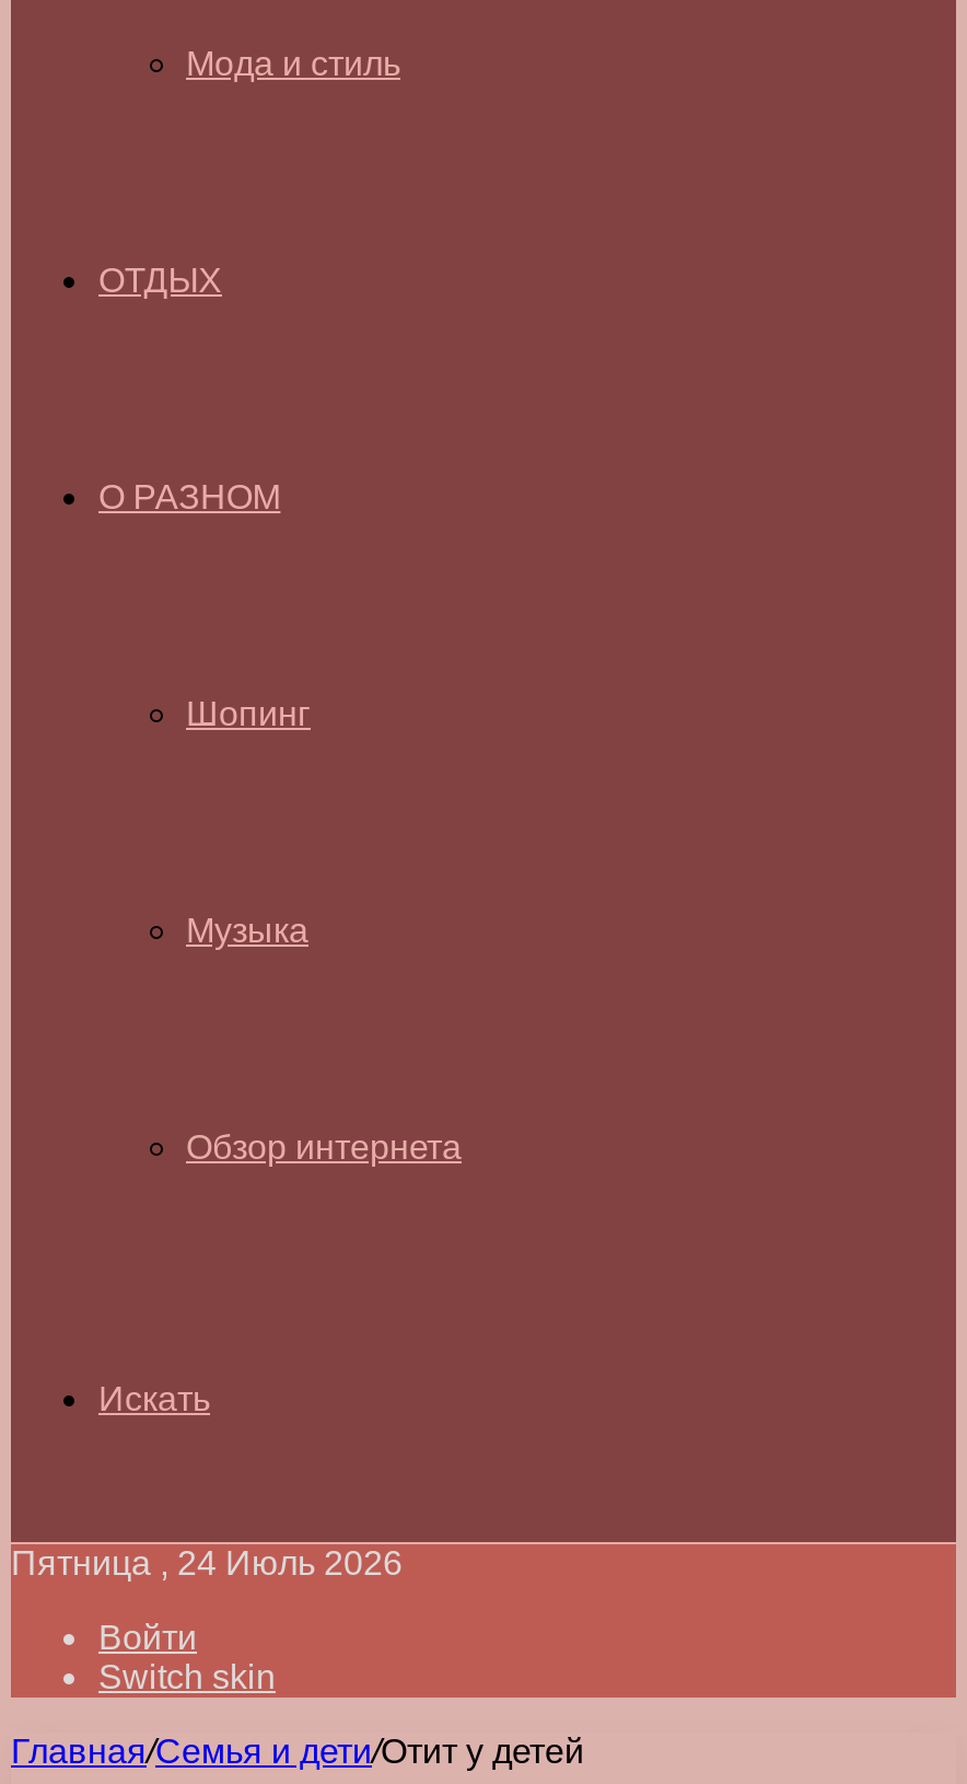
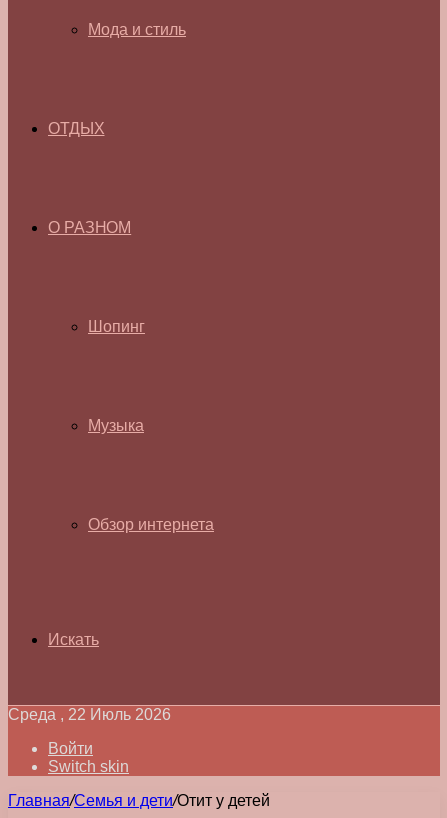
[11,1544,403,1582] Пятница , 24 Июль 2026 -> [8,706,171,723] Среда , 22 Июль 2026

